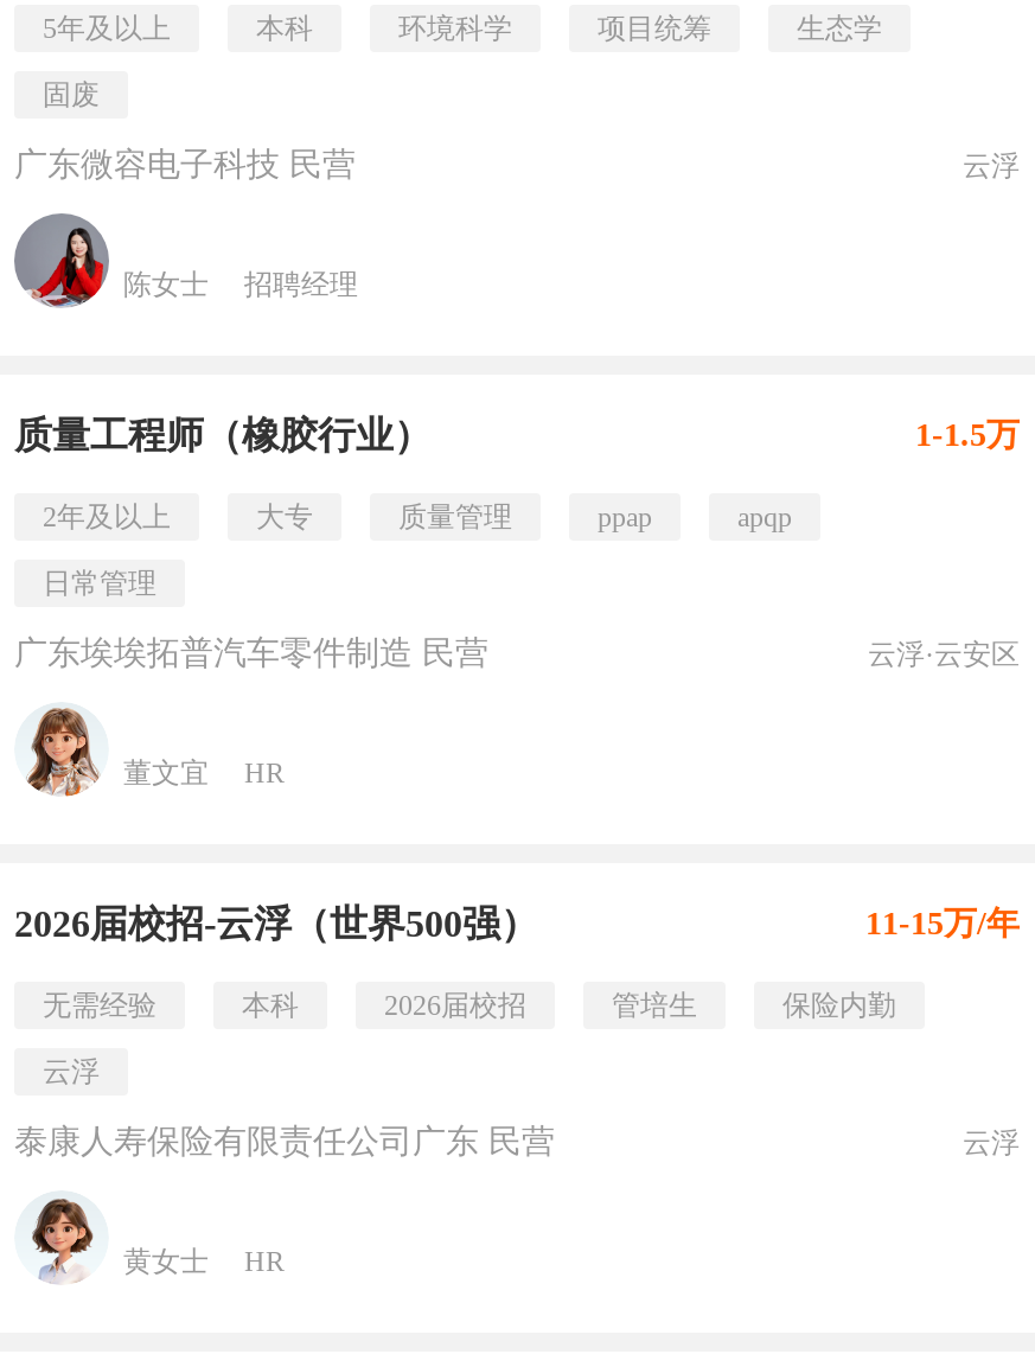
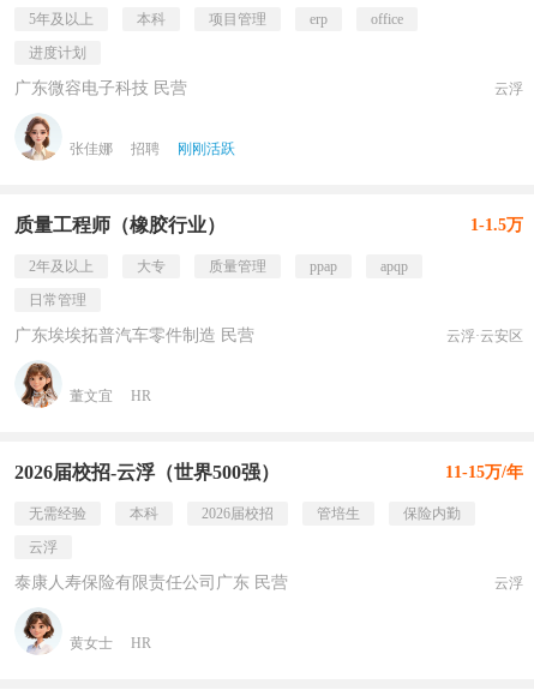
[398,12,882,45] 环境科学 | 项目统筹 | 生态学 -> [209,11,403,28] 项目管理 | erp | office
[43,78,100,111] 固废 -> [29,44,86,61] 进度计划
[12,211,358,308] [image] | 陈女士 | 招聘经理 -> [14,113,235,161] [image] | 张佳娜 | 招聘 | 刚刚活跃

